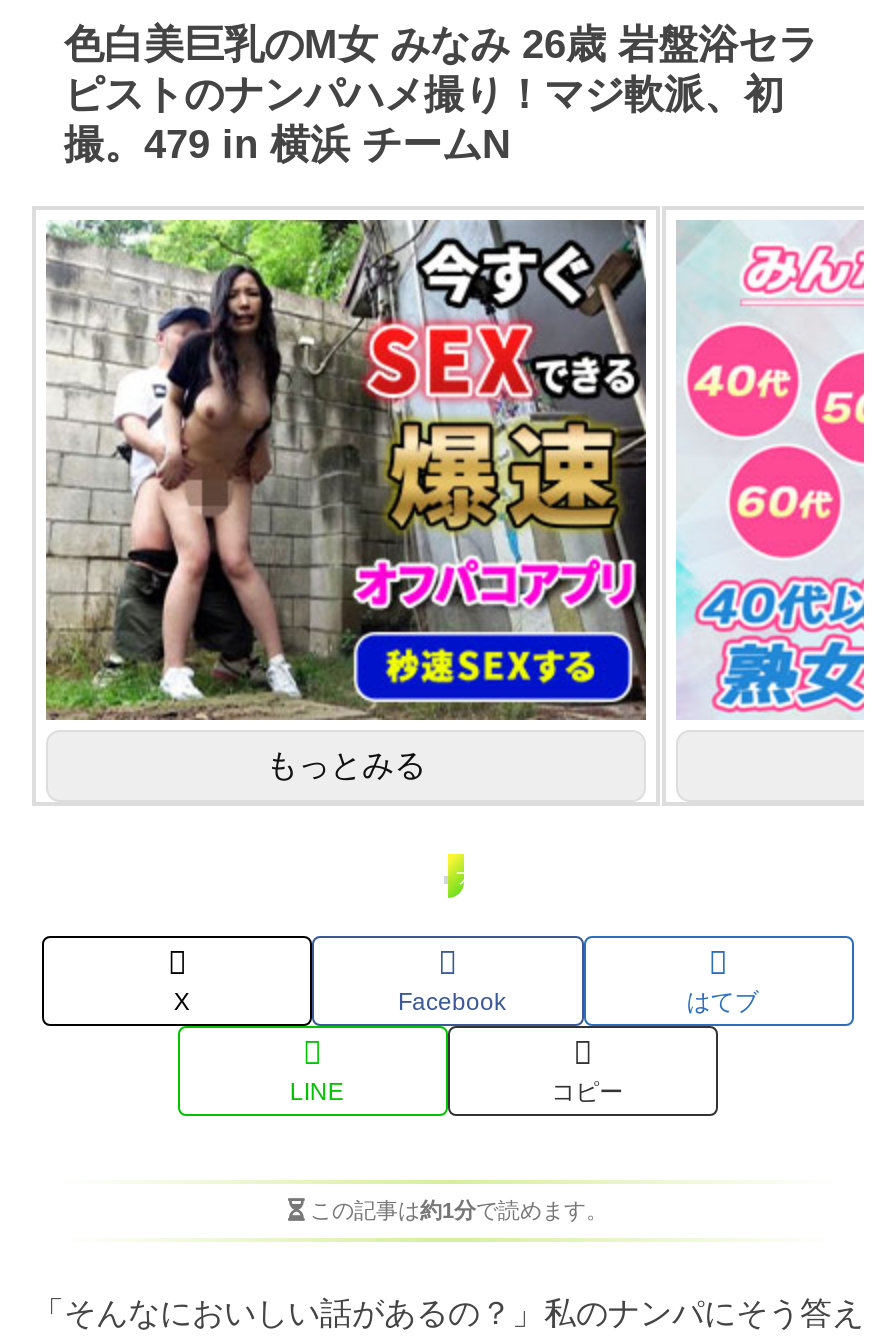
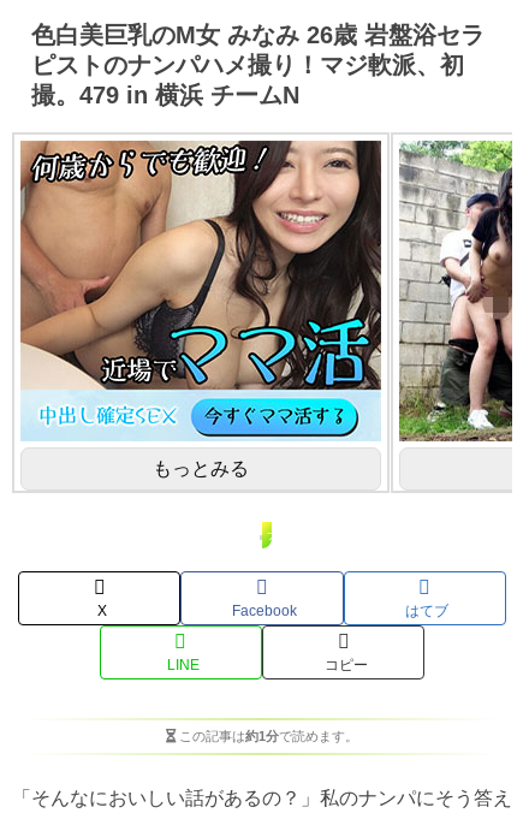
[44,218,648,722] [image] -> [19,140,382,441] [image]
[676,220,866,720] [image] -> [398,140,513,443] [image]

